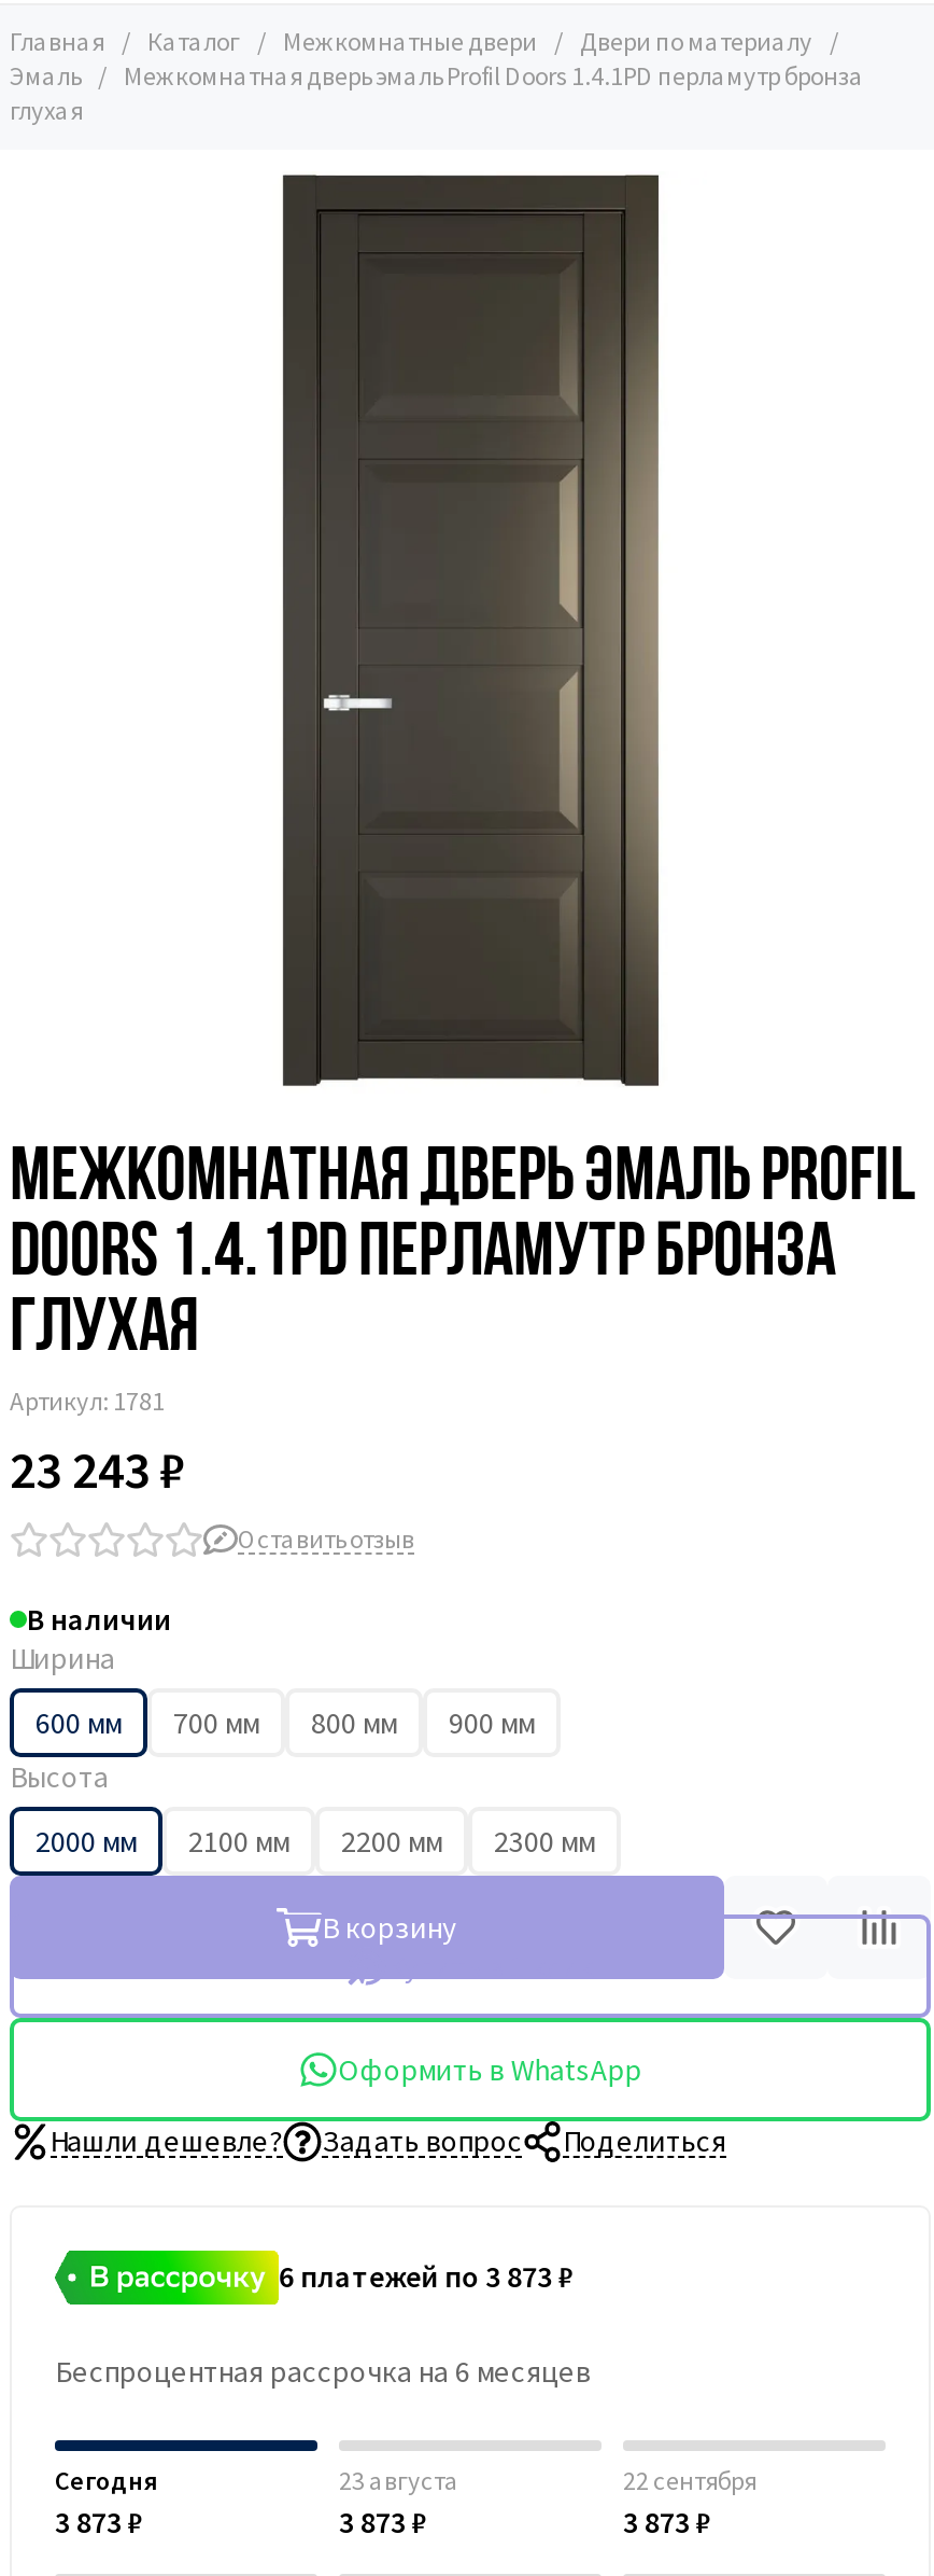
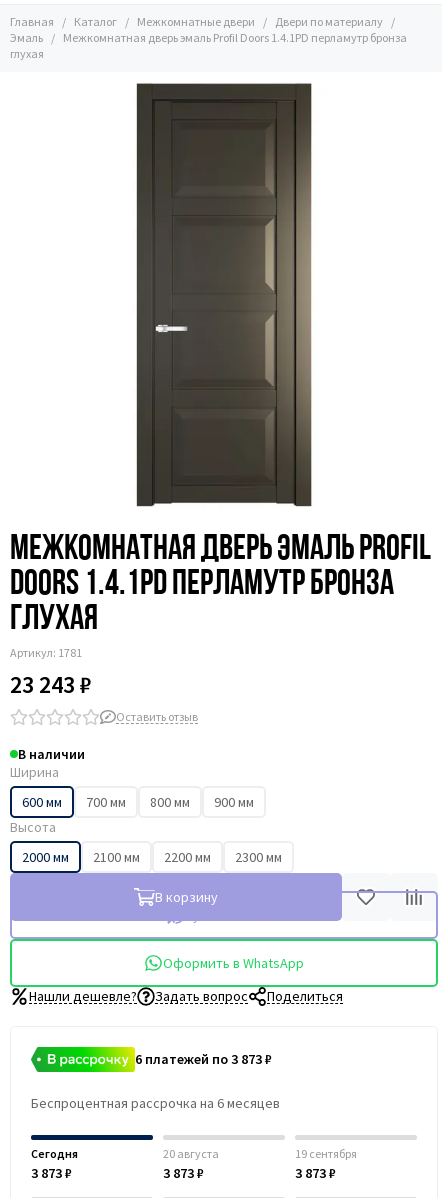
[339,2463,459,2496] 23 августа -> [163,1146,219,1161] 20 августа
[623,2463,756,2496] 22 сентября -> [295,1146,357,1161] 19 сентября

